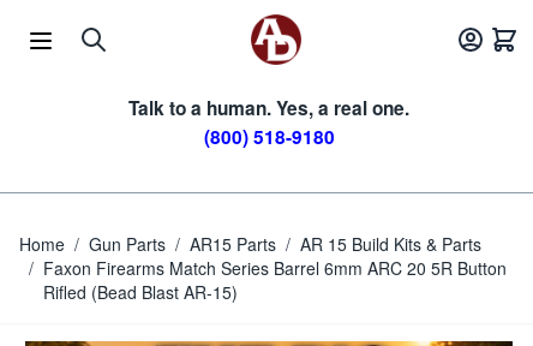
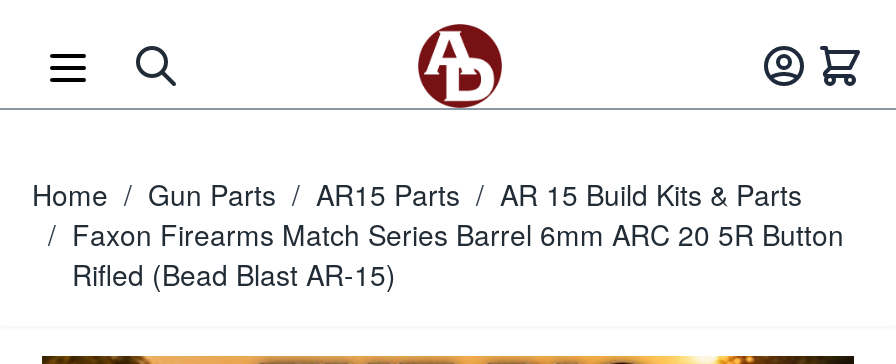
[128,95,409,150] Talk to a human. Yes, a real one. | (800) 518-9180 -> none

